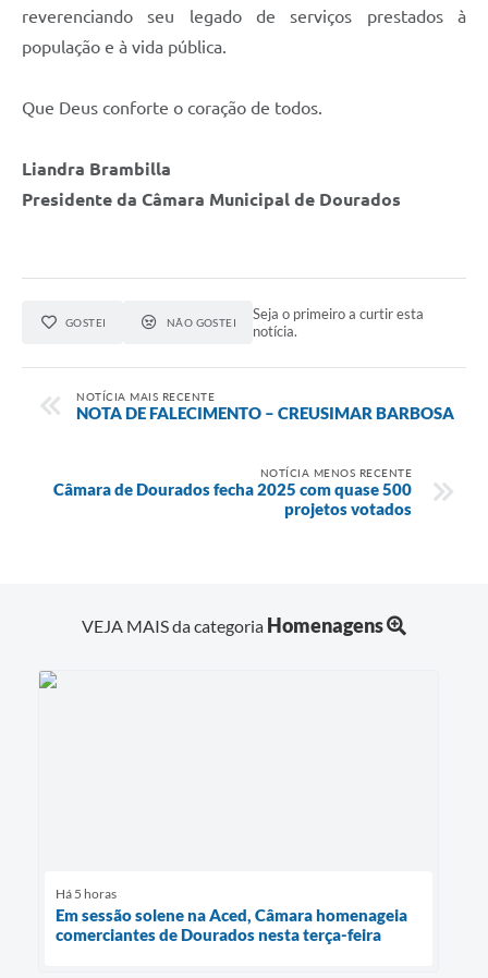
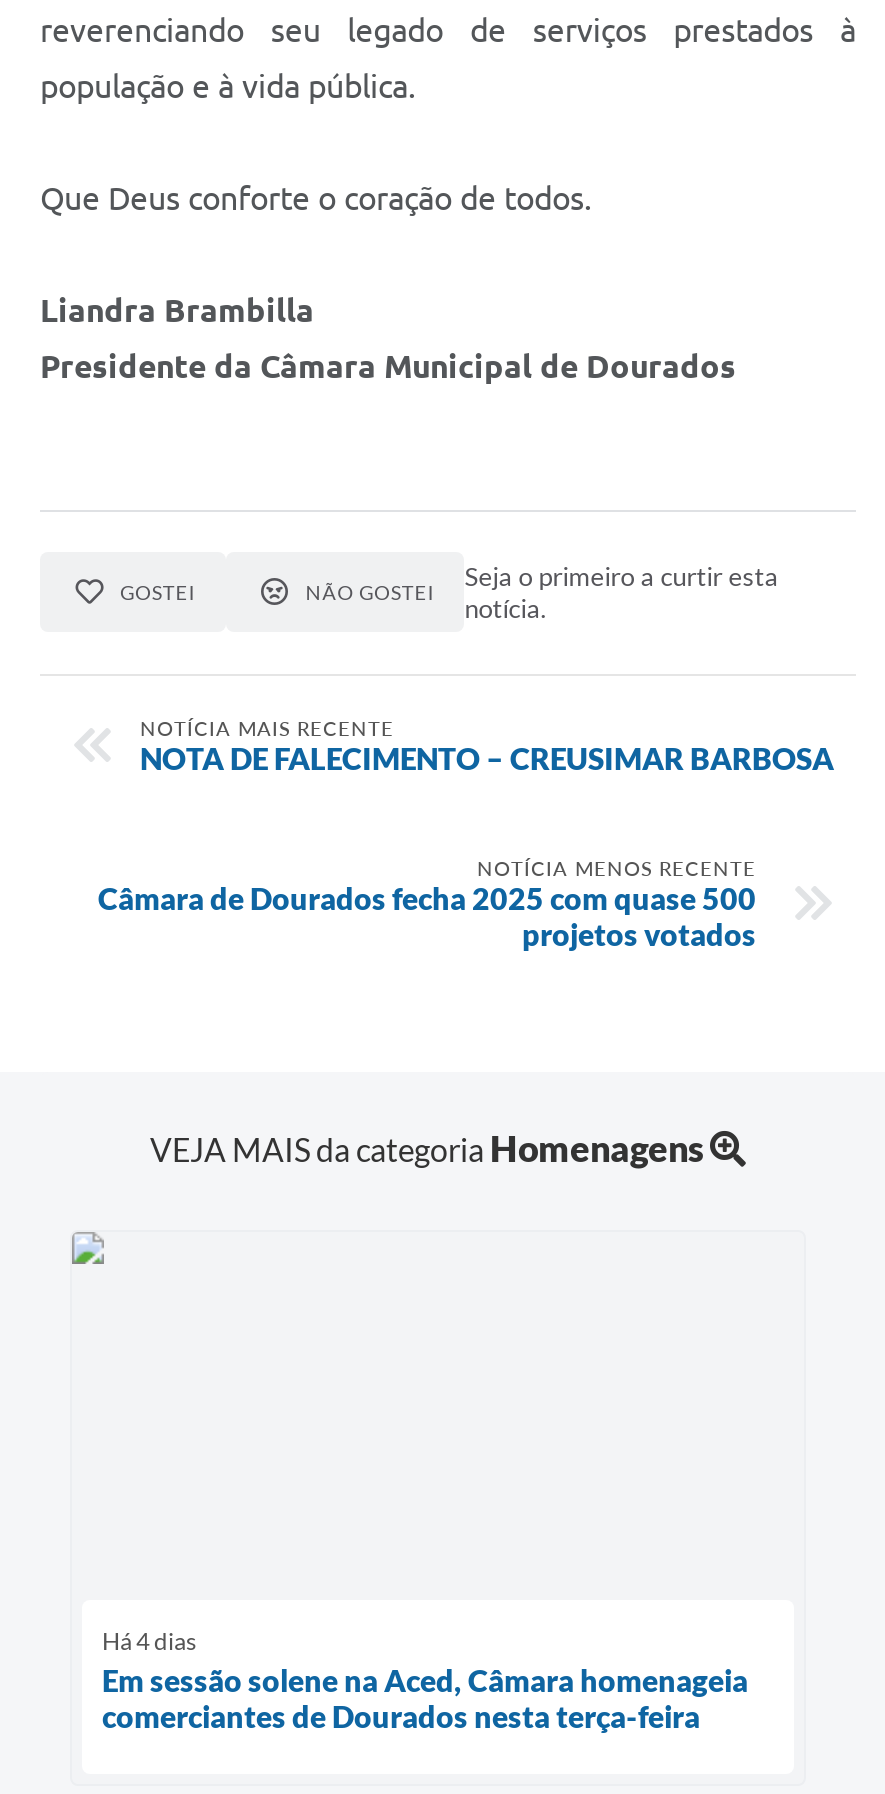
[56,885,117,902] Há 5 horas -> [102,1626,196,1656] Há 4 dias

